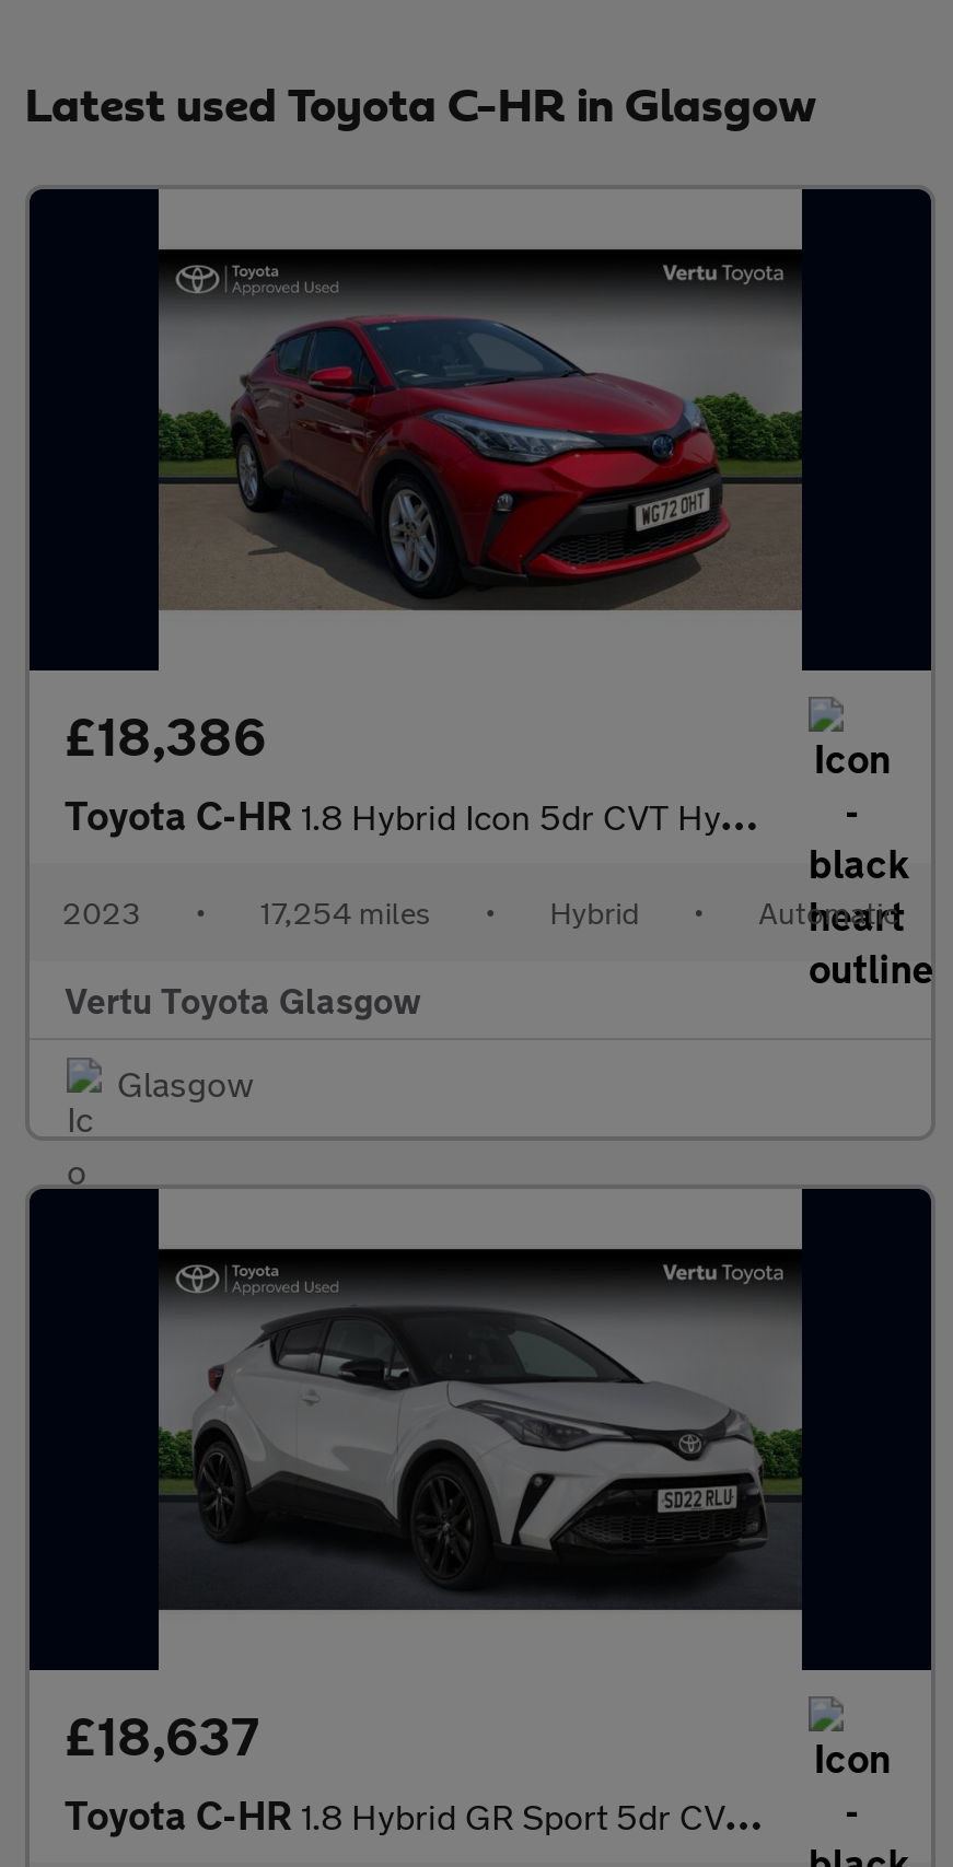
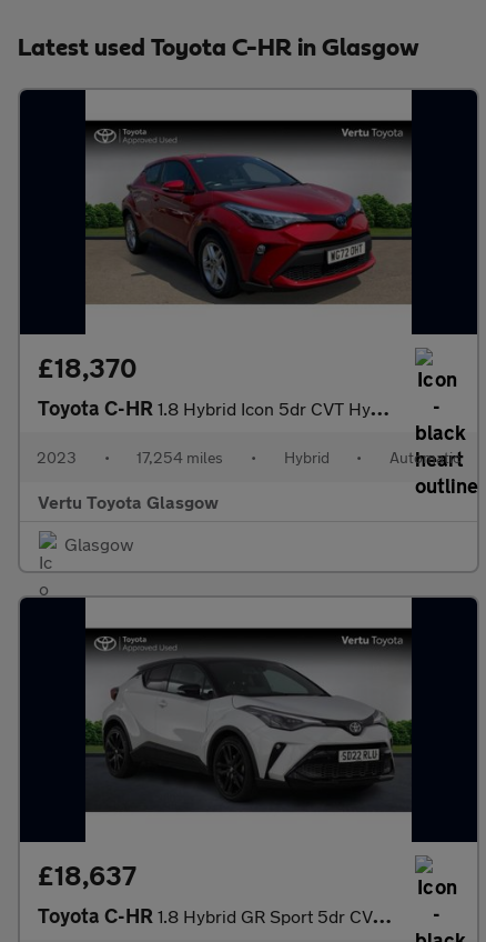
[65,705,266,767] £18,386 -> [38,352,138,383] £18,370

